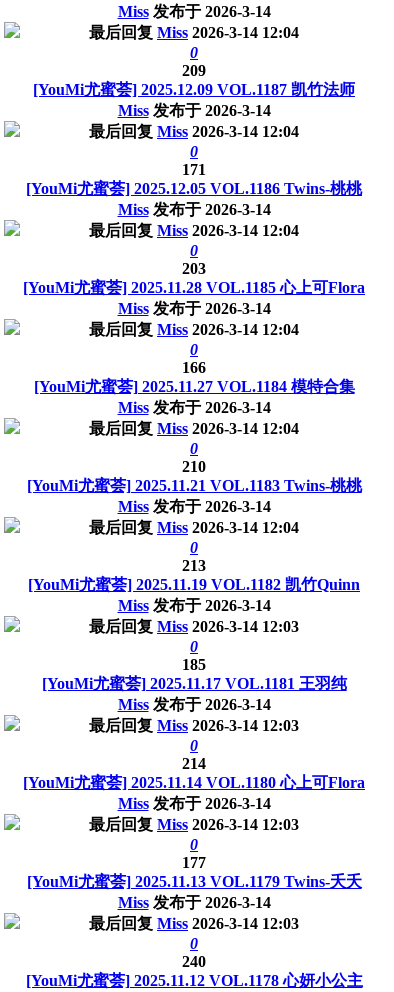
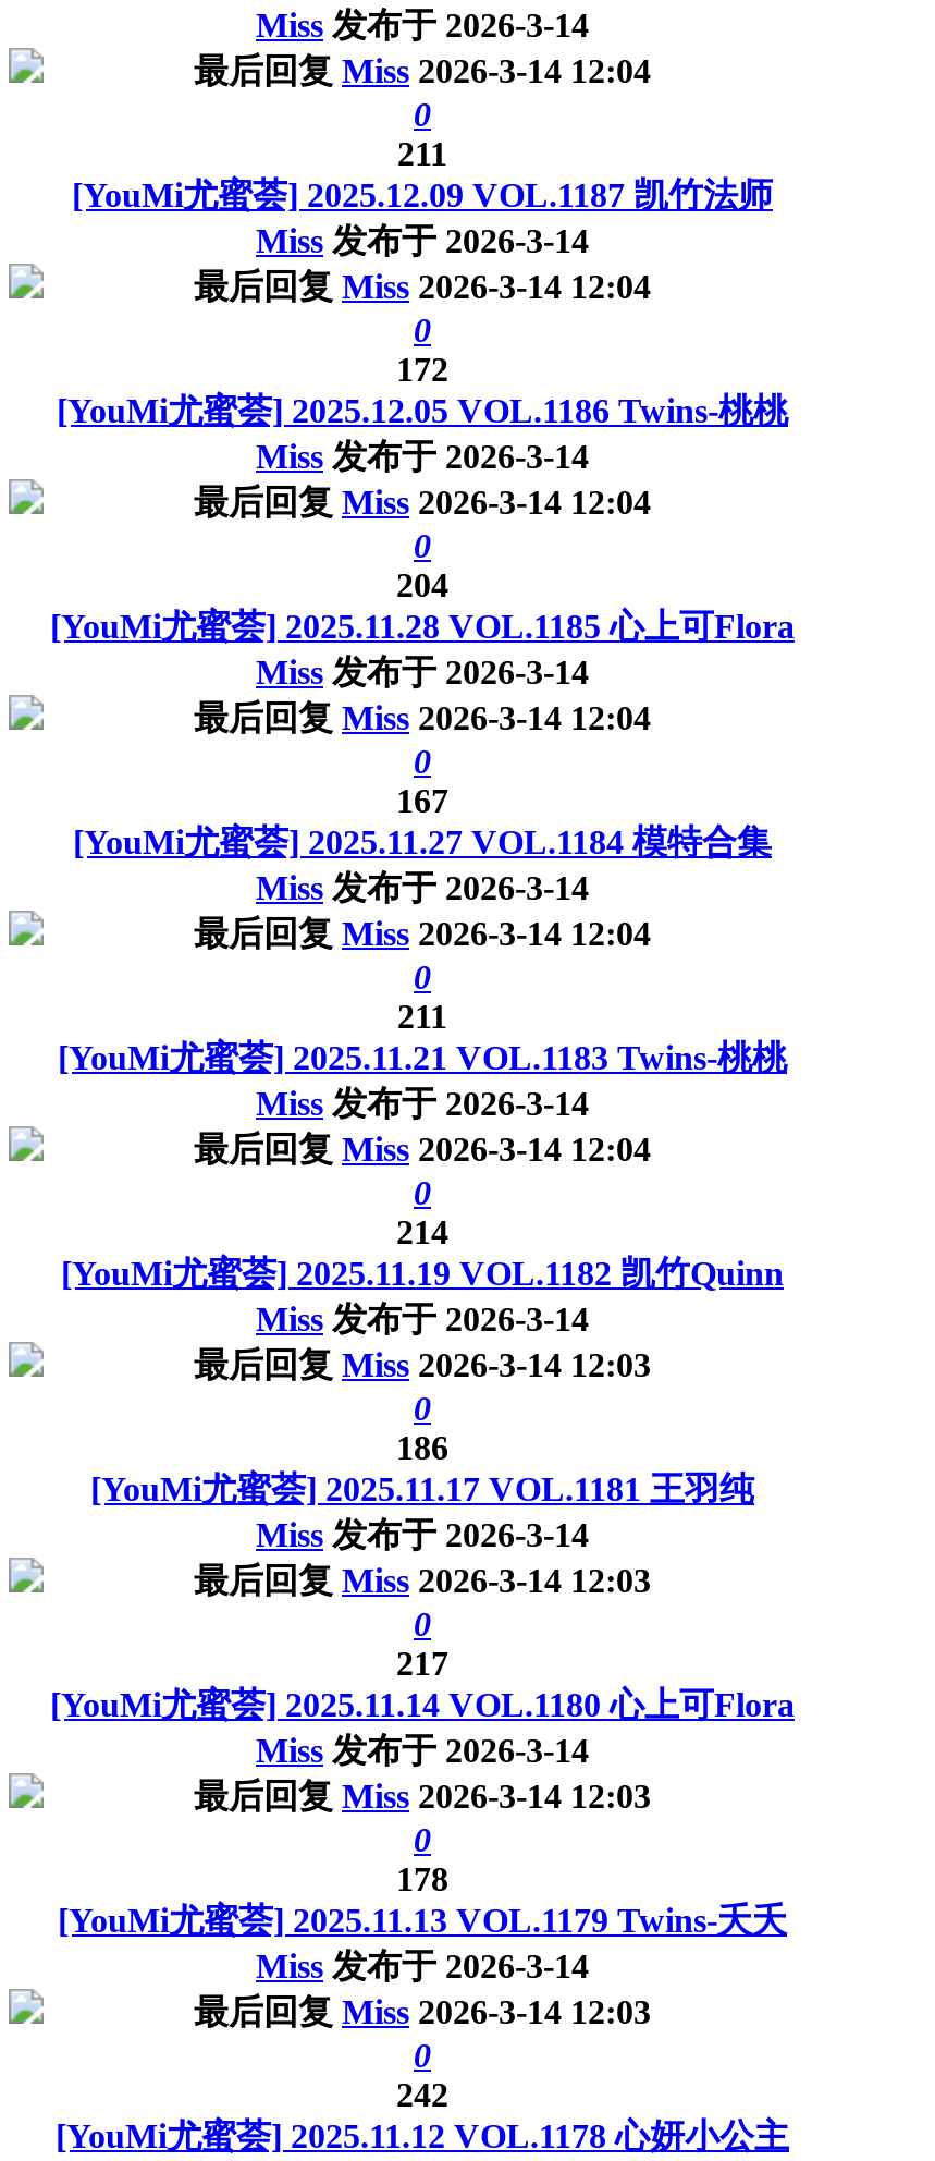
[182,62,206,79] 209 -> [397,135,447,173] 211
[182,161,206,178] 171 -> [396,351,448,388] 172
[182,260,206,277] 203 -> [396,567,448,604] 204
[182,359,206,376] 166 -> [396,782,448,820] 167
[182,458,206,475] 210 -> [397,998,447,1035] 211
[182,557,206,574] 213 -> [396,1214,448,1251] 214
[182,656,206,673] 185 -> [396,1429,448,1467] 186
[182,755,206,772] 214 -> [396,1645,448,1682] 217
[182,854,206,871] 177 -> [396,1861,448,1898] 178
[182,953,206,970] 240 -> [396,2076,448,2114] 242

